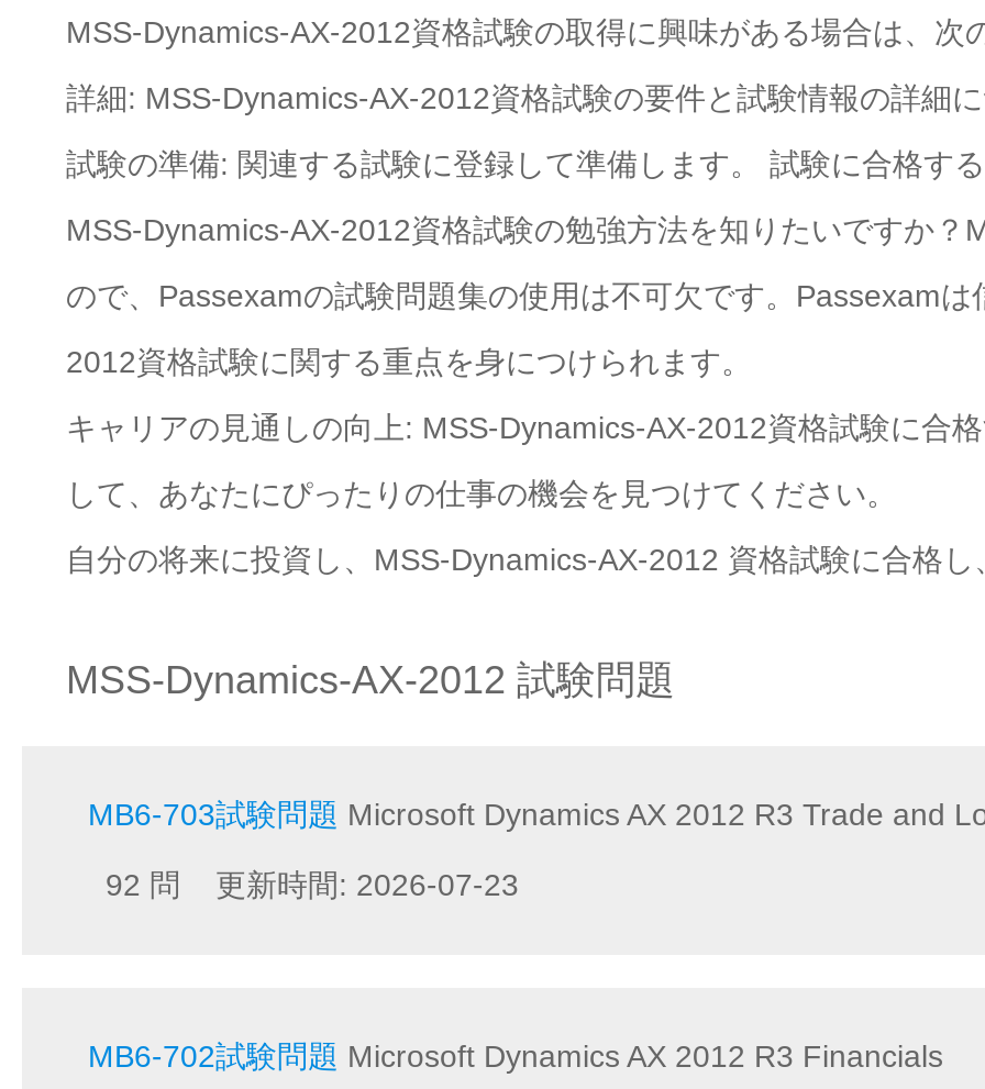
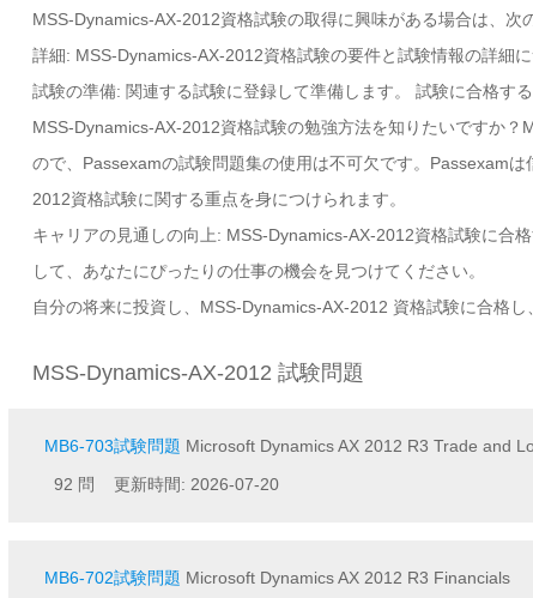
[88,867,519,902] 92 問 更新時間: 2026-07-23 -> [44,475,279,494] 92 問 更新時間: 2026-07-20

